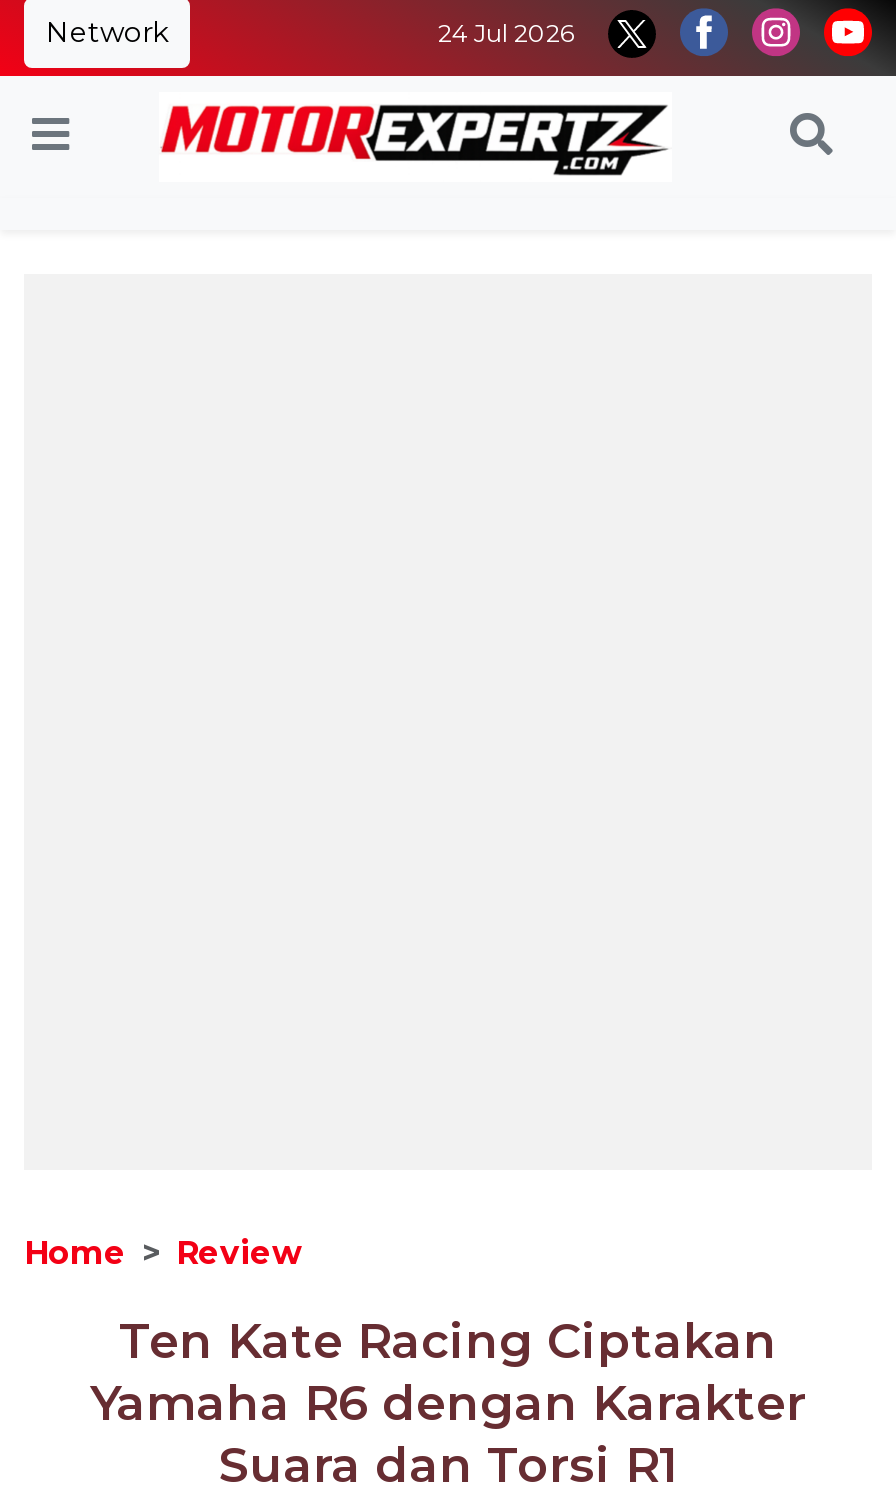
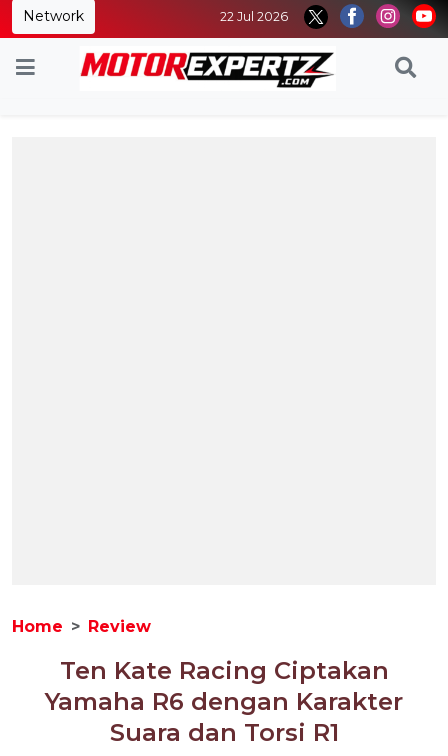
[438,18,576,48] 24 Jul 2026 -> [220,9,288,24] 22 Jul 2026

